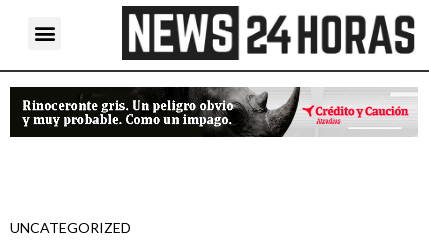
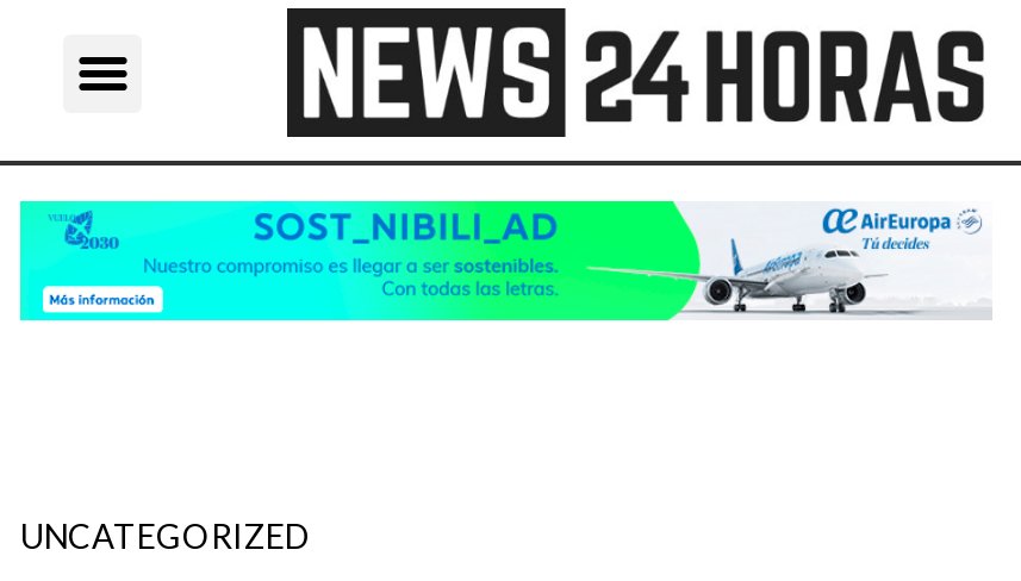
[9,86,417,138] [image] -> [18,199,988,323] [image]

